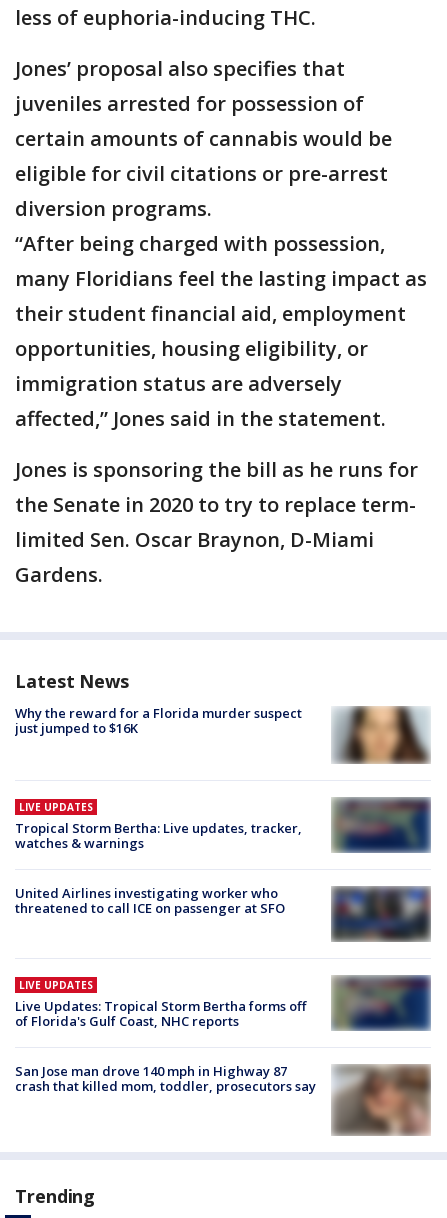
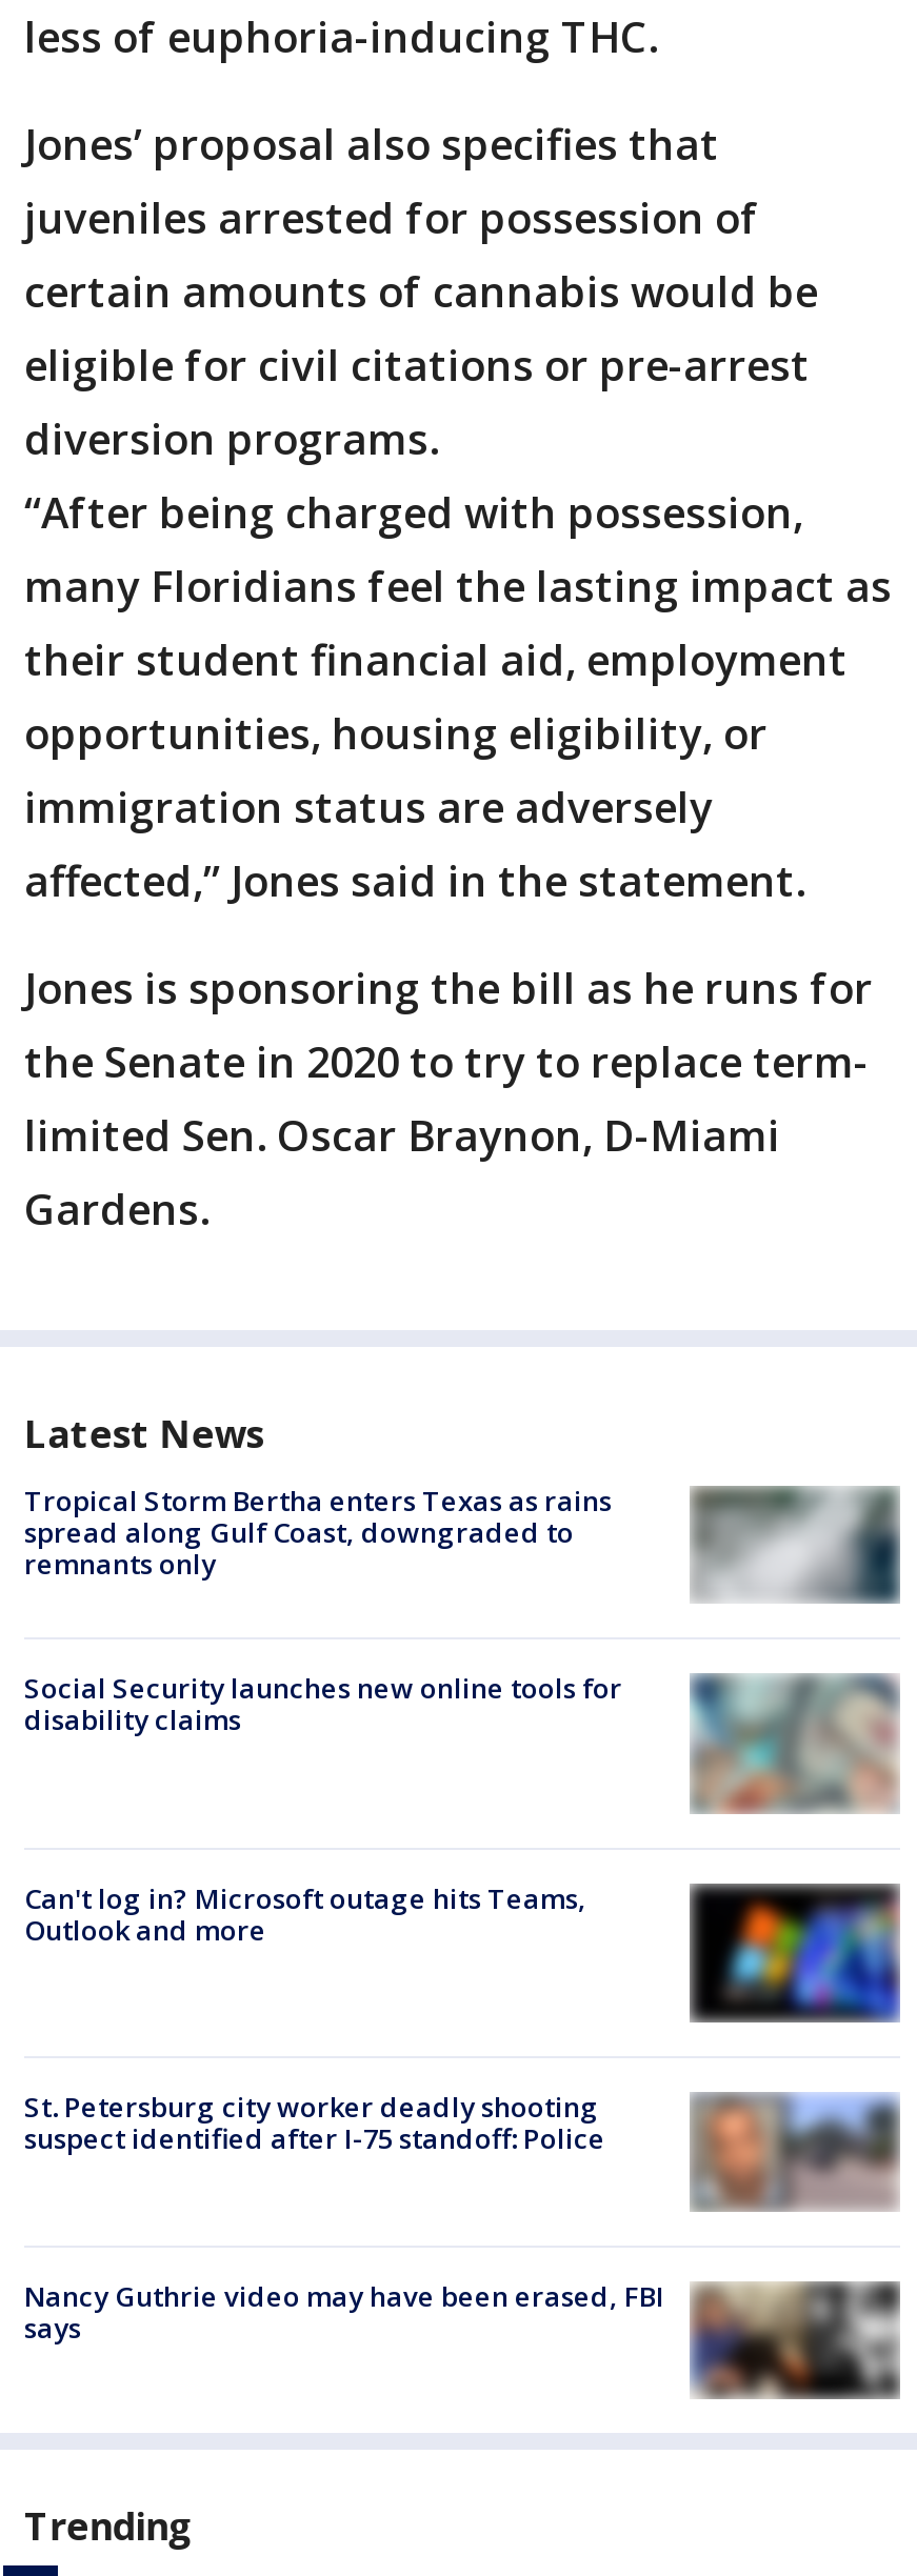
[15,704,430,765] [image] | Why the reward for a Florida murder suspect | just jumped to $16K -> [24,1482,900,1608] [image] | Tropical Storm Bertha enters Texas as rains | spread along Gulf Coast, downgraded to | remnants only
[15,795,431,858] [image] | LIVE UPDATES | Tropical Storm Bertha: Live updates, tracker, | watches & warnings -> [24,1670,900,1816] [image] | Social Security launches new online tools for | disability claims
[15,884,285,917] United Airlines investigating worker who | threatened to call ICE on passenger at SFO -> [24,1879,586,1948] Can't log in? Microsoft outage hits Teams, | Outlook and more
[331,885,431,957] [image] -> [687,1873,902,2025] [image]
[15,974,432,1047] [image] | LIVE UPDATES | Live Updates: Tropical Storm Bertha forms off | of Florida's Gulf Coast, NHC reports -> [24,2060,900,2212] [image] | St. Petersburg city worker deadly shooting | suspect identified after I-75 standoff: Police
[15,1062,432,1136] [image] | San Jose man drove 140 mph in Highway 87 | crash that killed mom, toddler, prosecutors say -> [24,2248,900,2399] [image] | Nancy Guthrie video may have been erased, FBI | says

